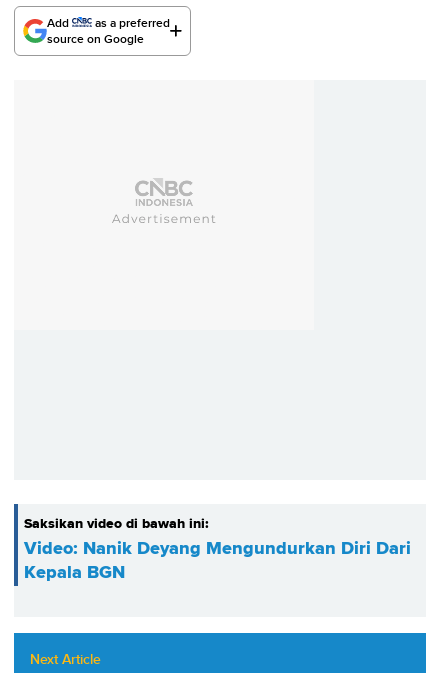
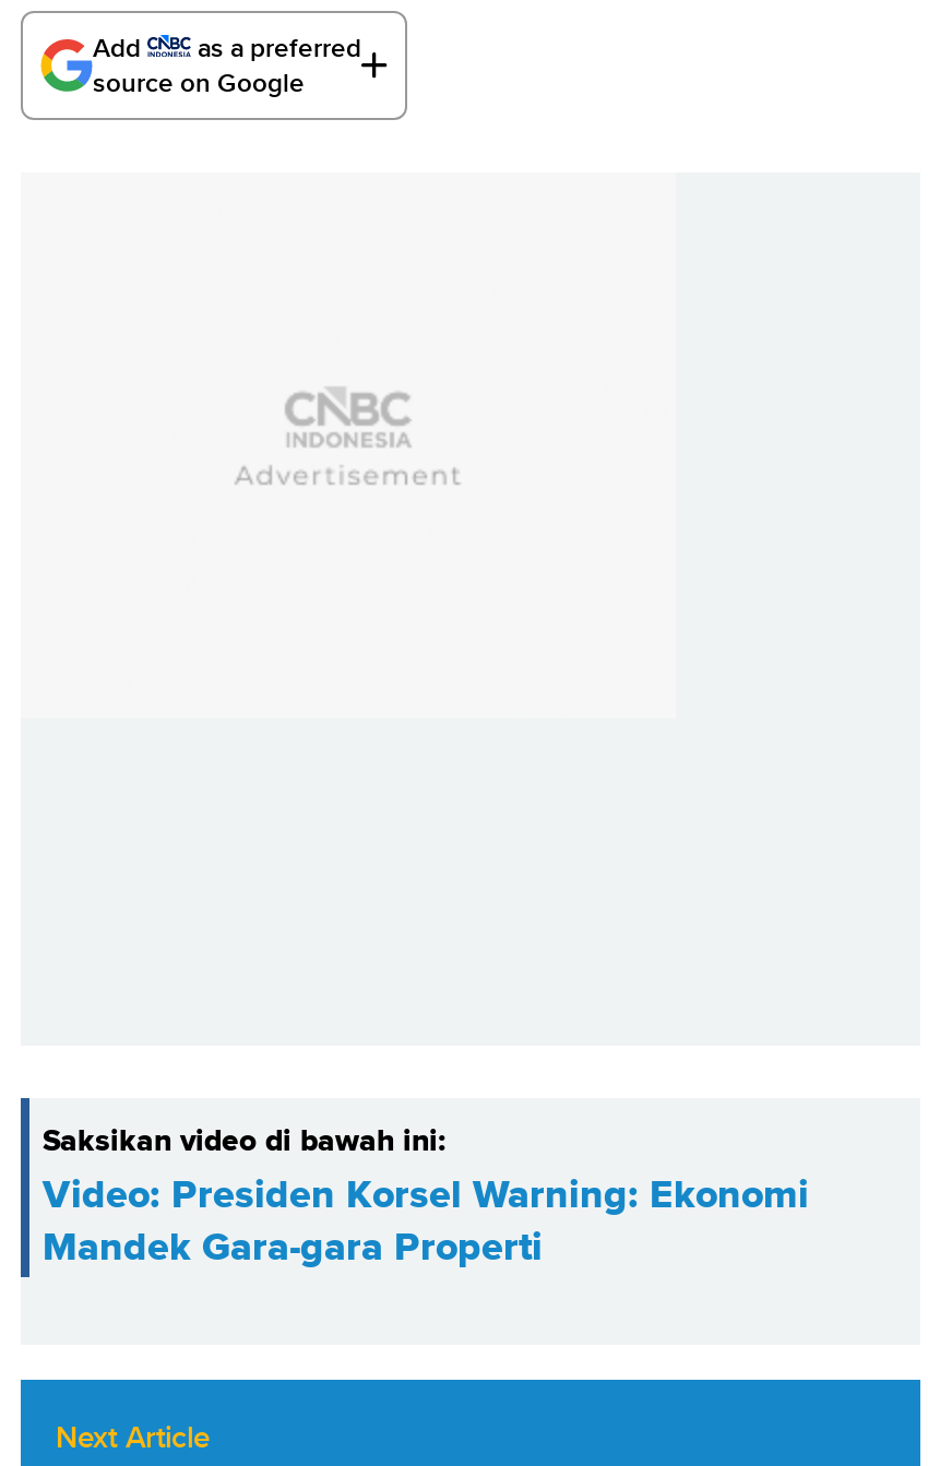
[24,535,411,585] Video: Nanik Deyang Mengundurkan Diri Dari | Kepala BGN -> [43,1166,809,1275] Video: Presiden Korsel Warning: Ekonomi | Mandek Gara-gara Properti

